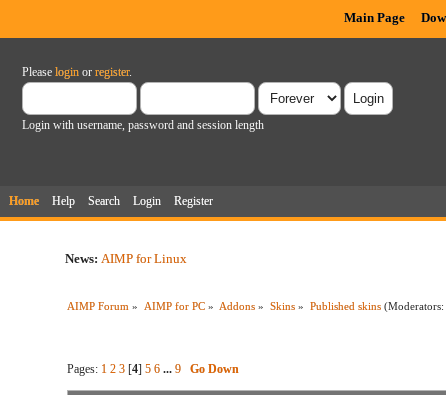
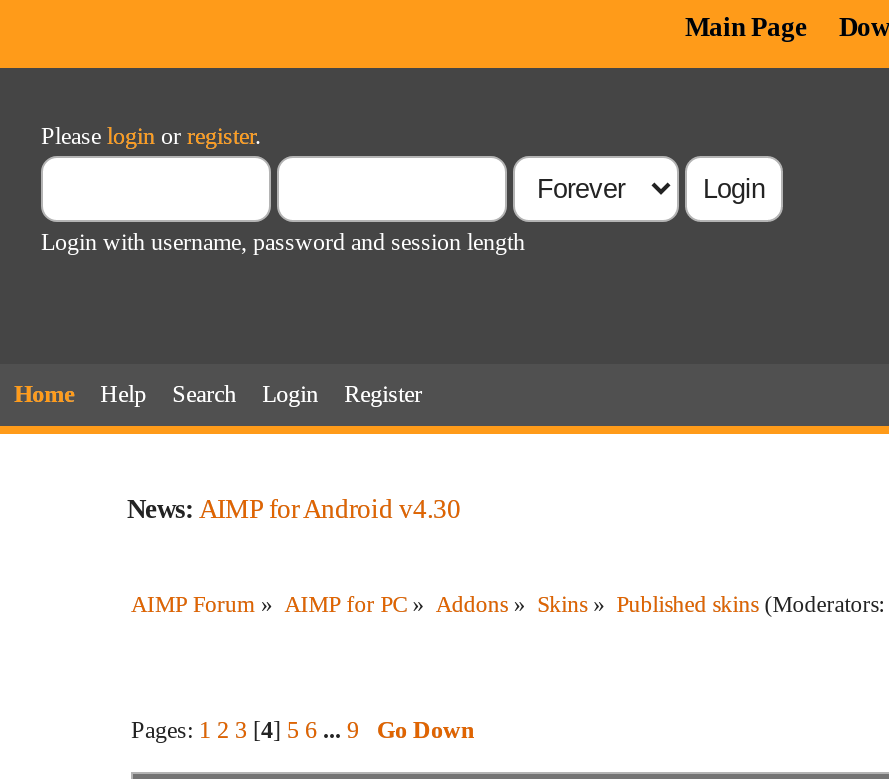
[65,251,187,266] News: AIMP for Linux -> [127,494,461,524] News: AIMP for Android v4.30

